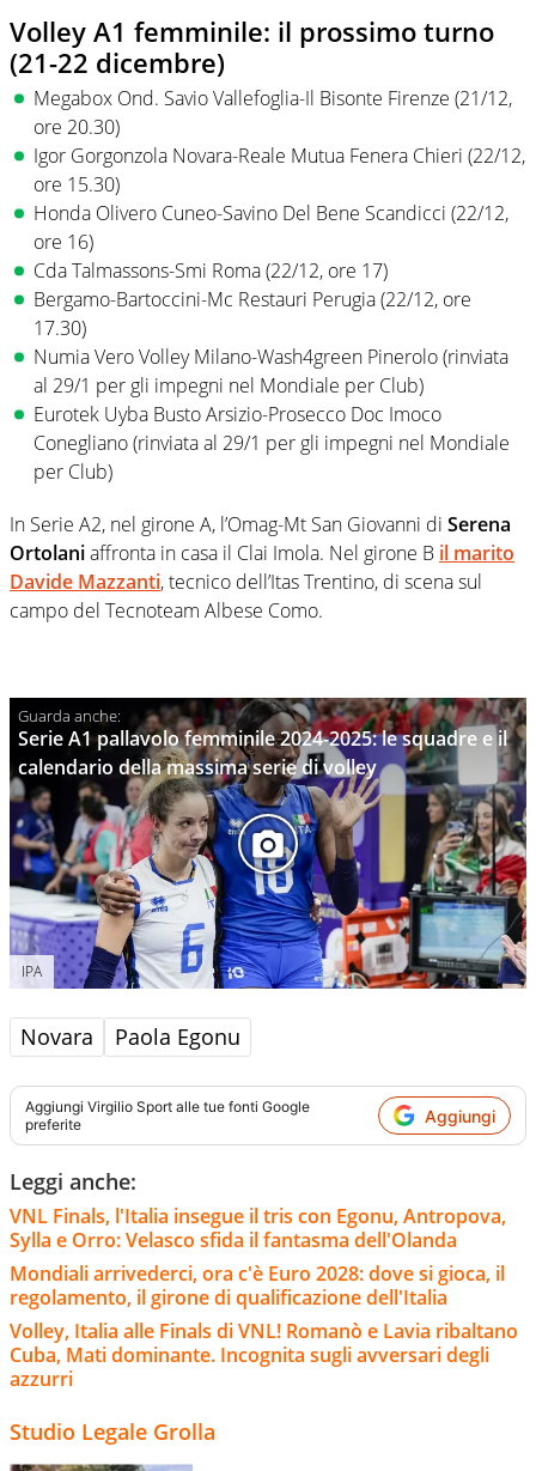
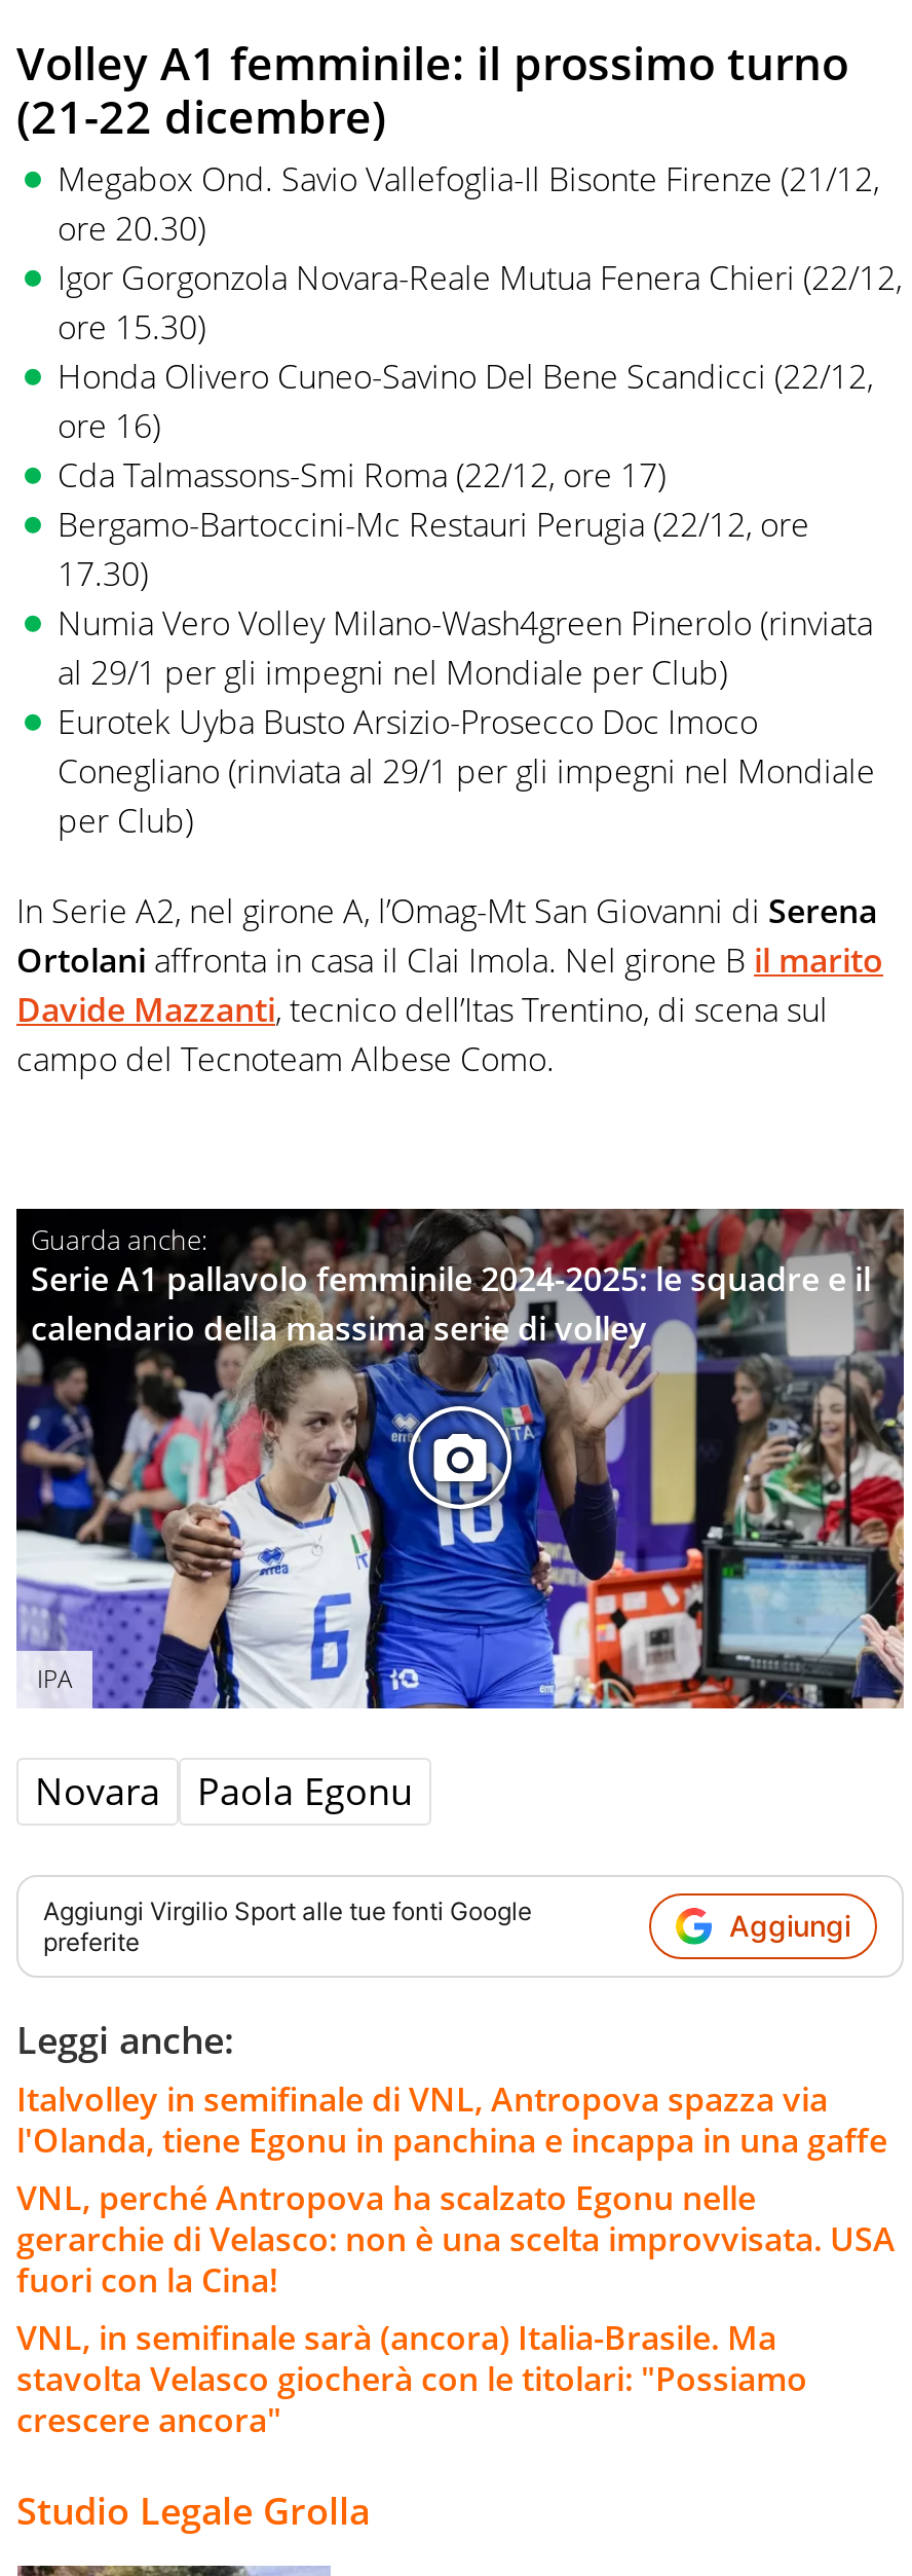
[10,1203,518,1393] VNL Finals, l'Italia insegue il tris con Egonu, Antropova, | Sylla e Orro: Velasco sfida il fantasma dell'Olanda | Mondiali arrivederci, ora c'è Euro 2028: dove si gioca, il | regolamento, il girone di qualificazione dell'Italia | Volley, Italia alle Finals di VNL! Romanò e Lavia ribaltano | Cuba, Mati dominante. Incognita sugli avversari degli | azzurri -> [16,2075,896,2441] Italvolley in semifinale di VNL, Antropova spazza via | l'Olanda, tiene Egonu in panchina e incappa in una gaffe | VNL, perché Antropova ha scalzato Egonu nelle | gerarchie di Velasco: non è una scelta improvvisata. USA | fuori con la Cina! | VNL, in semifinale sarà (ancora) Italia-Brasile. Ma | stavolta Velasco giocherà con le titolari: "Possiamo | crescere ancora"

